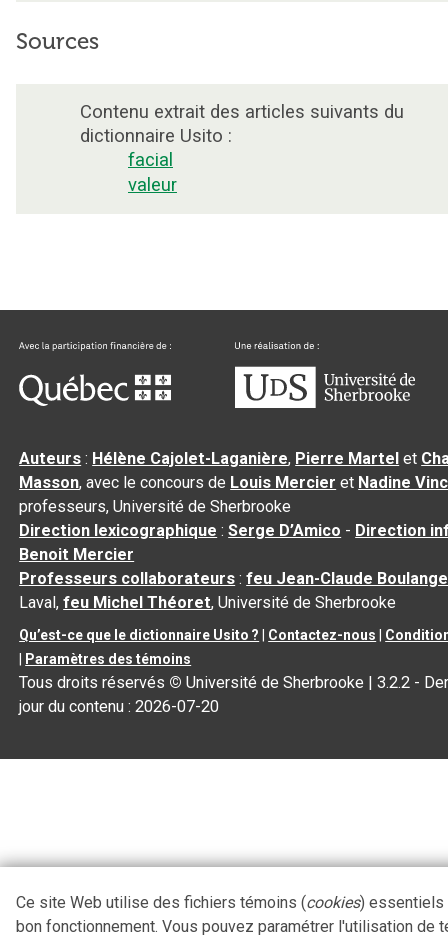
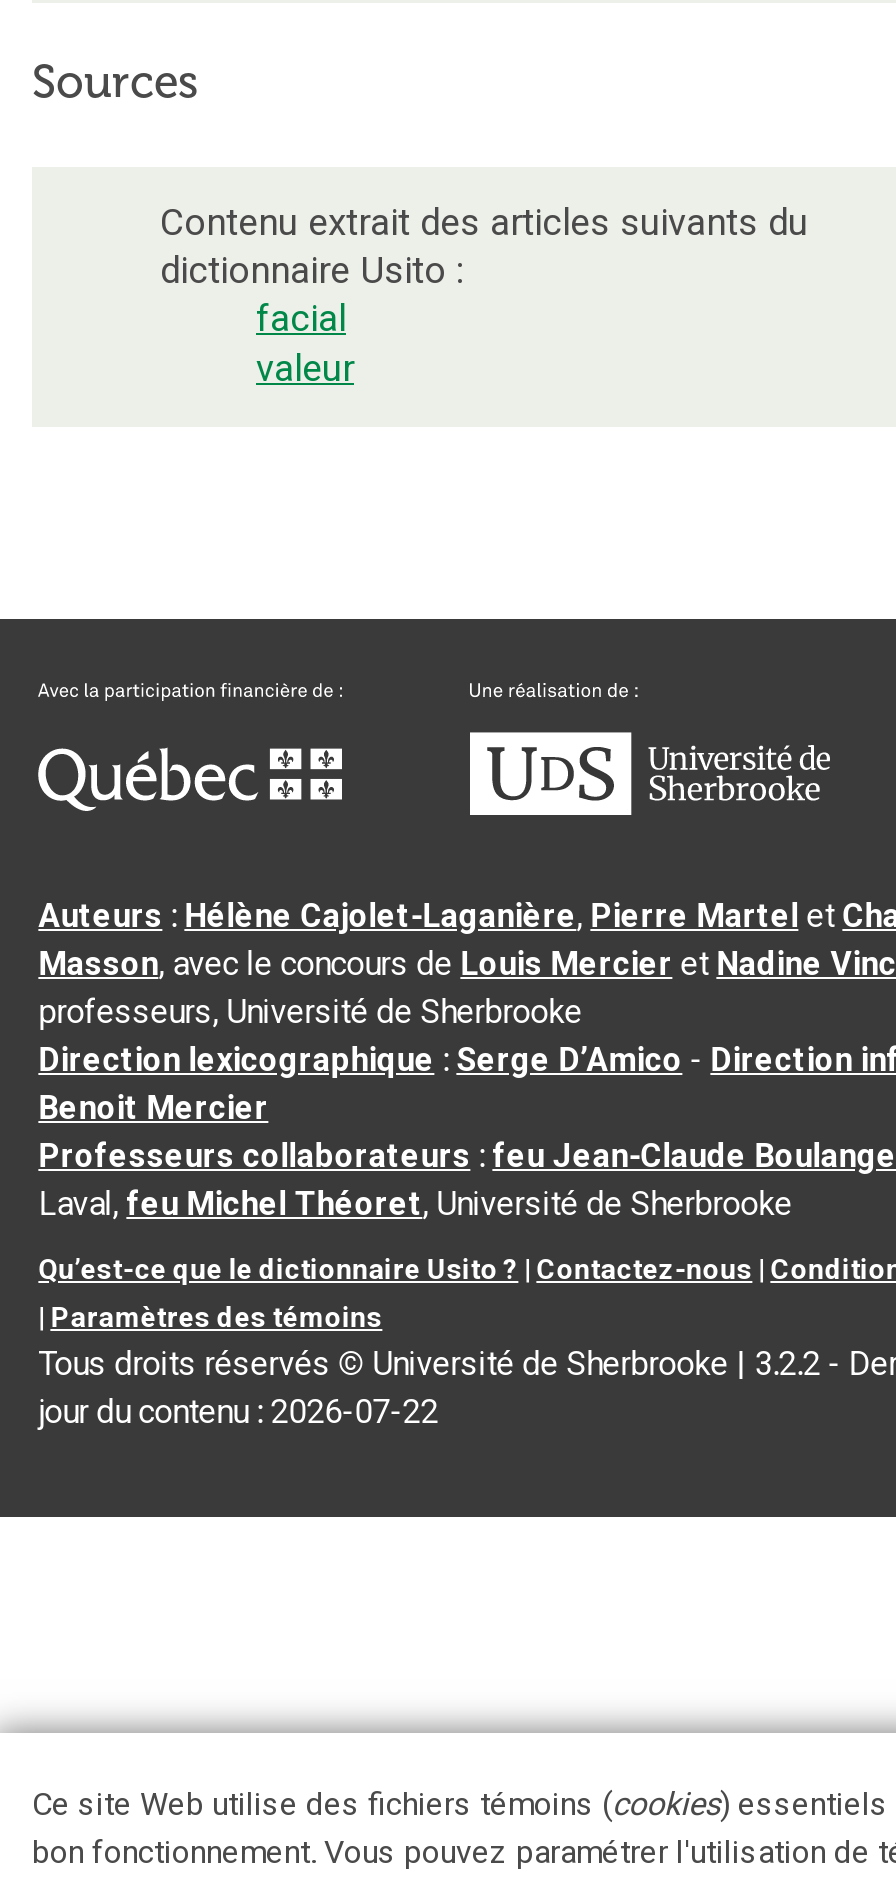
[19,697,219,716] jour du contenu : 2026-07-20 -> [38,1393,438,1431] jour du contenu : 2026-07-22

